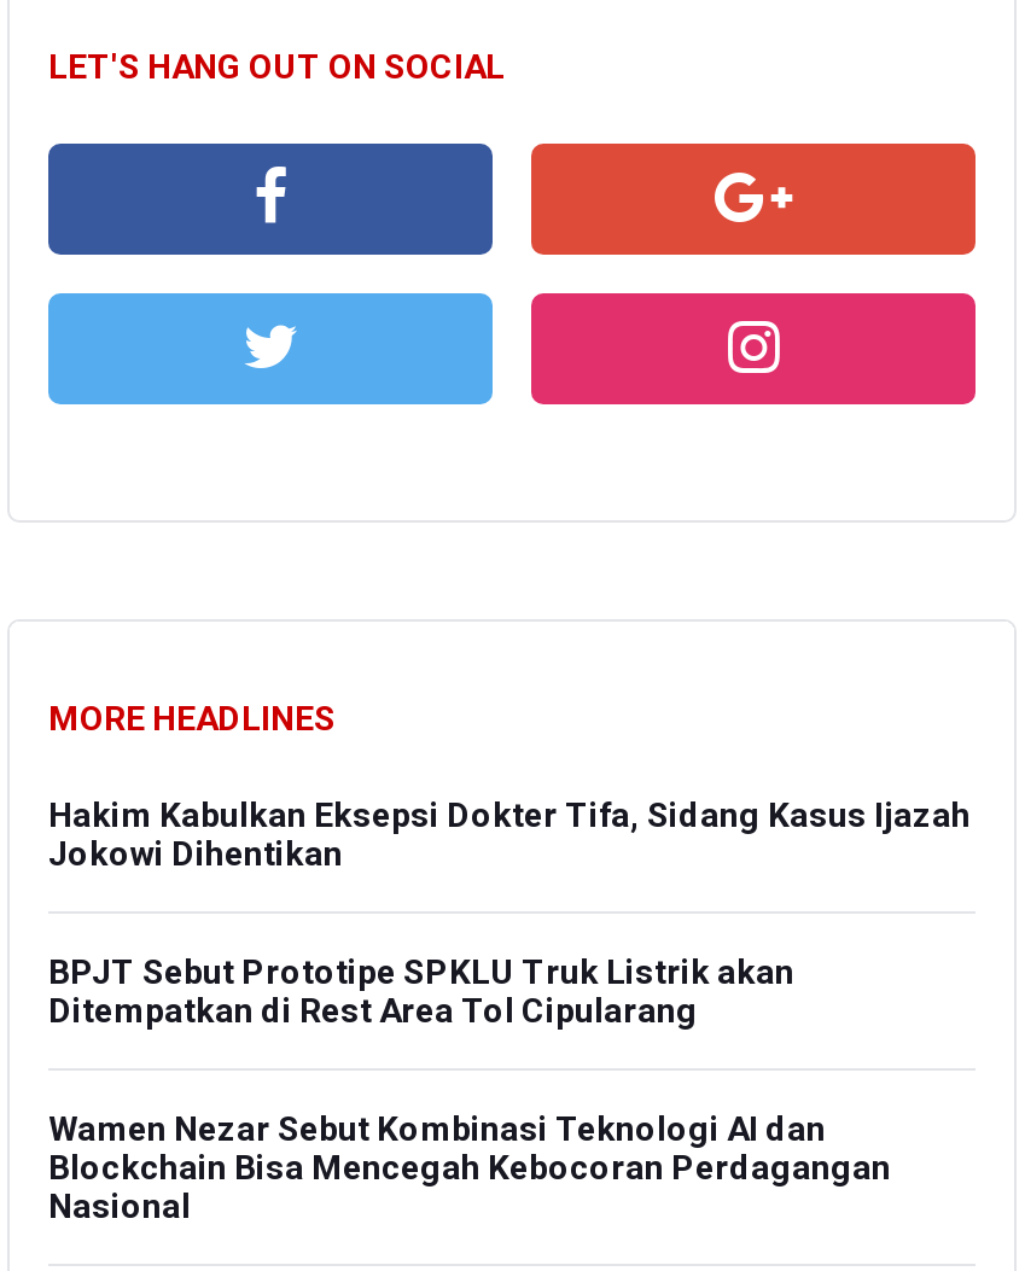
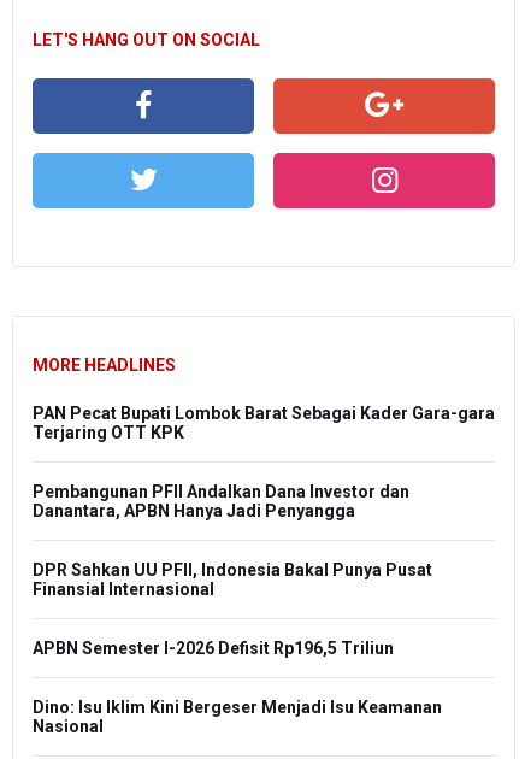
[48,795,971,1186] Hakim Kabulkan Eksepsi Dokter Tifa, Sidang Kasus Ijazah | Jokowi Dihentikan | BPJT Sebut Prototipe SPKLU Truk Listrik akan | Ditempatkan di Rest Area Tol Cipularang | Wamen Nezar Sebut Kombinasi Teknologi AI dan | Blockchain Bisa Mencegah Kebocoran Perdagangan -> [33,403,495,717] PAN Pecat Bupati Lombok Barat Sebagai Kader Gara-gara | Terjaring OTT KPK | Pembangunan PFII Andalkan Dana Investor dan | Danantara, APBN Hanya Jadi Penyangga | DPR Sahkan UU PFII, Indonesia Bakal Punya Pusat | Finansial Internasional | APBN Semester I-2026 Defisit Rp196,5 Triliun | Dino: Isu Iklim Kini Bergeser Menjadi Isu Keamanan

